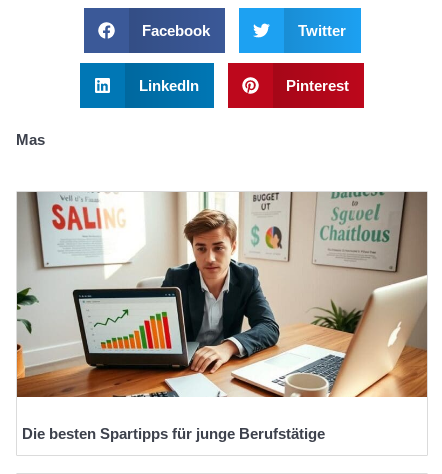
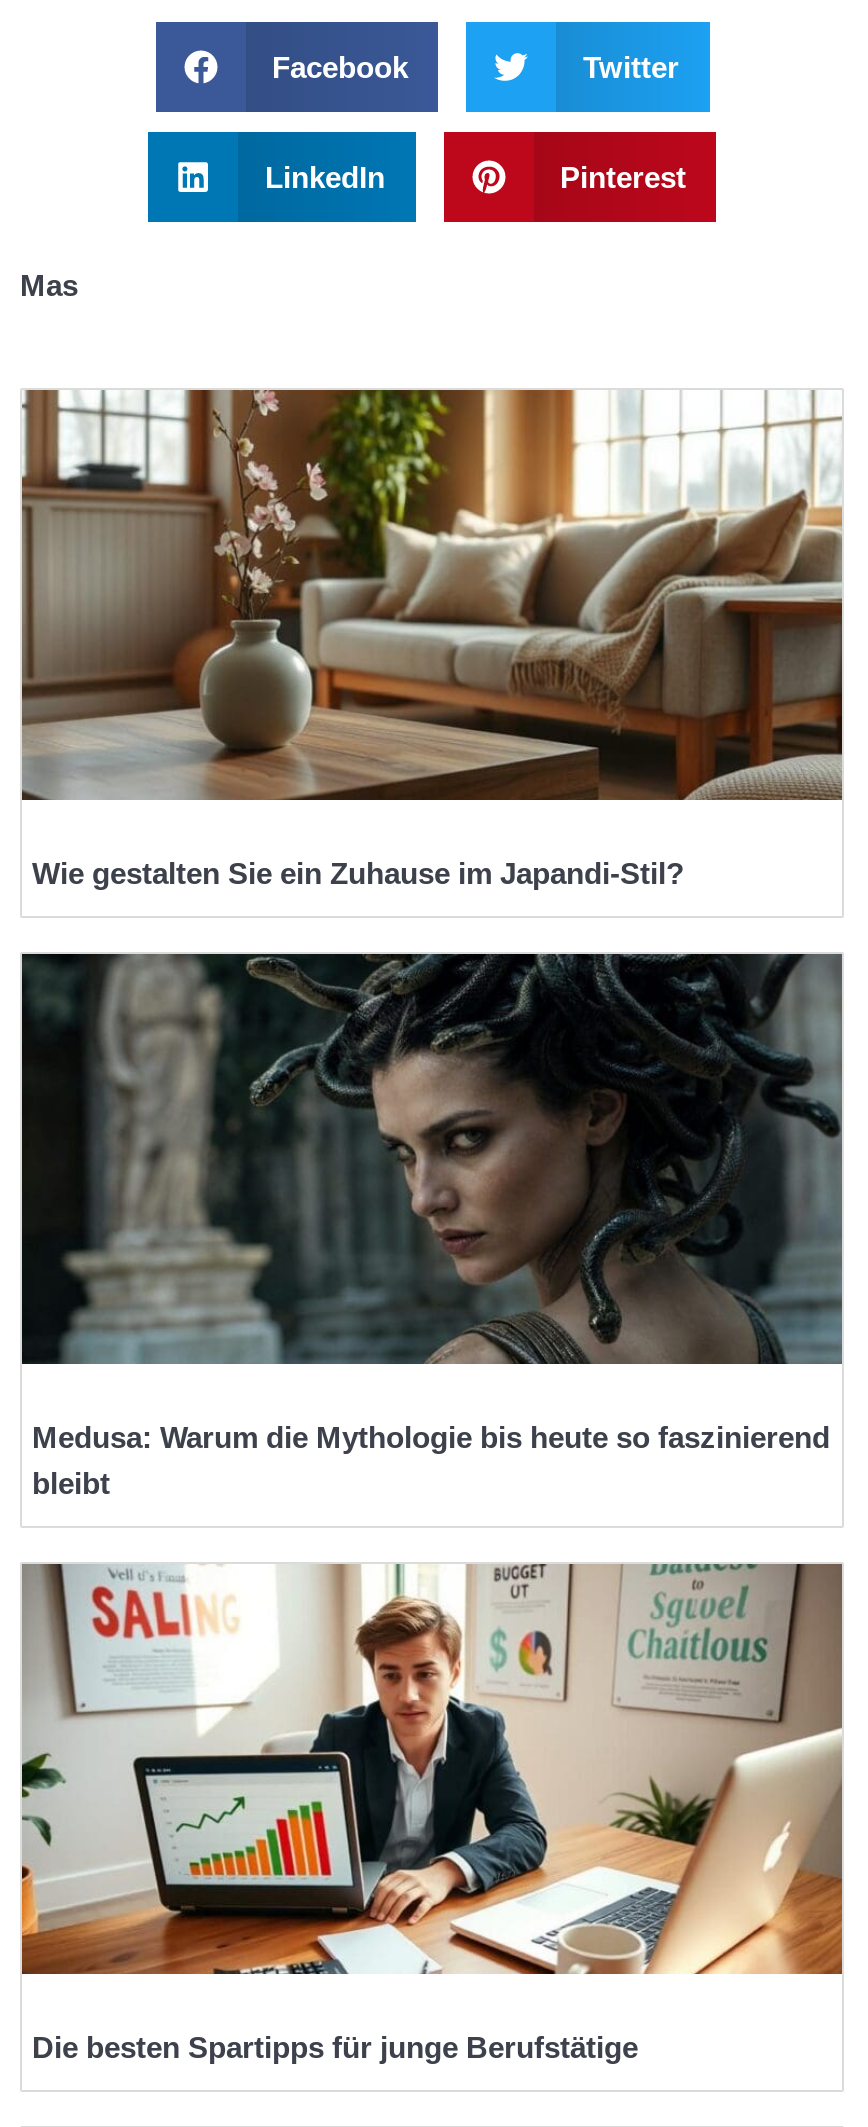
none -> [20,387,844,890] [image] | Wie gestalten Sie ein Zuhause im Japandi-Stil?
none -> [20,951,844,1500] [image] | Medusa: Warum die Mythologie bis heute so faszinierend | bleibt

